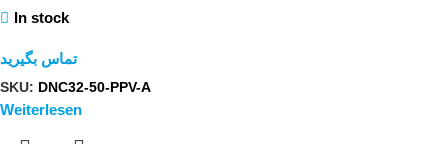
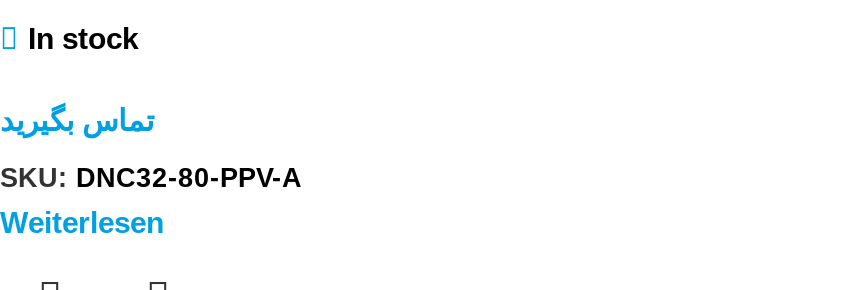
[0,80,151,95] SKU: DNC32-50-PPV-A -> [0,163,302,193] SKU: DNC32-80-PPV-A

